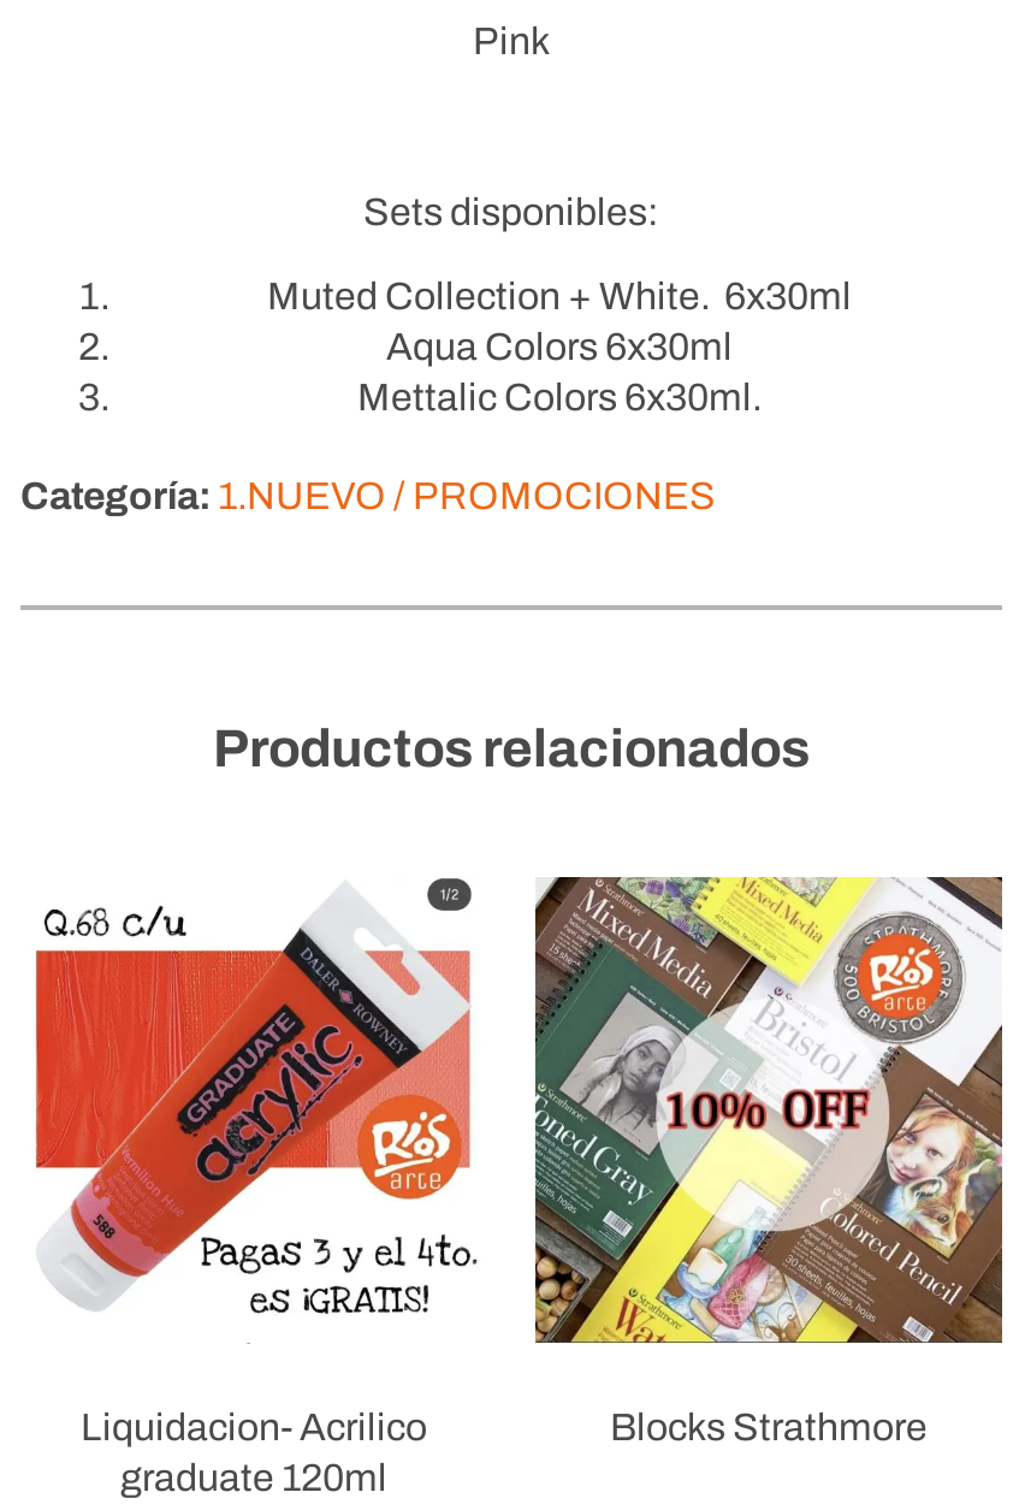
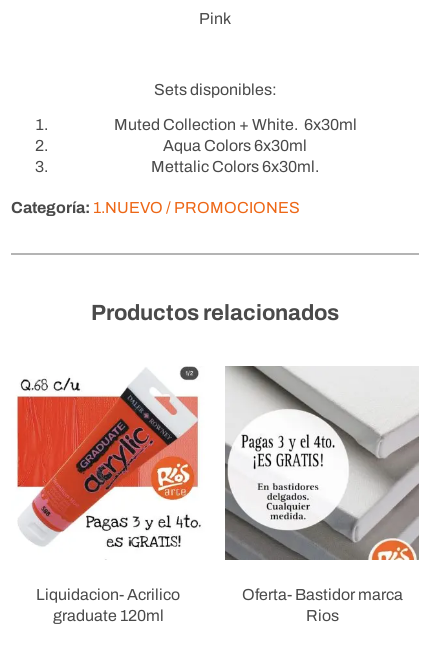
[533,875,1005,1447] [image] | Blocks Strathmore -> [224,365,420,624] [image] | Oferta- Bastidor marca | Rios

